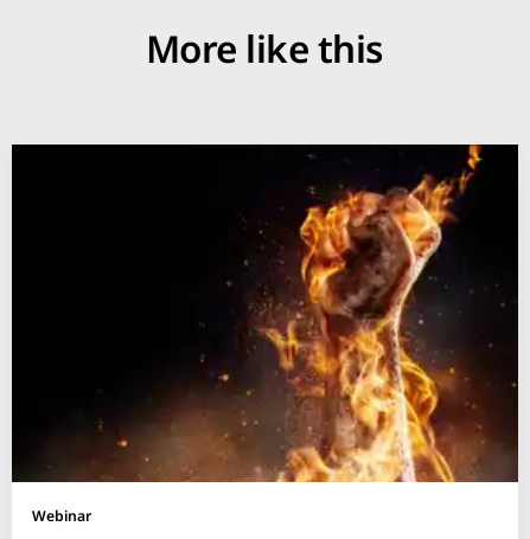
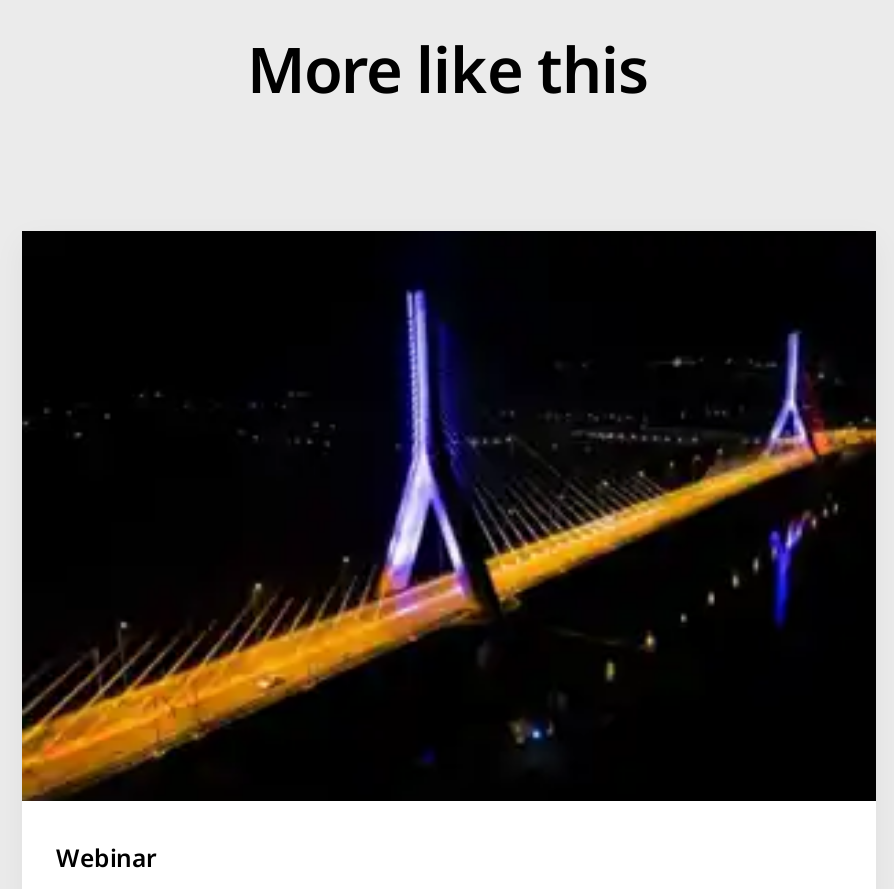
[11,143,519,483] [image] -> [20,229,878,803] [image]

